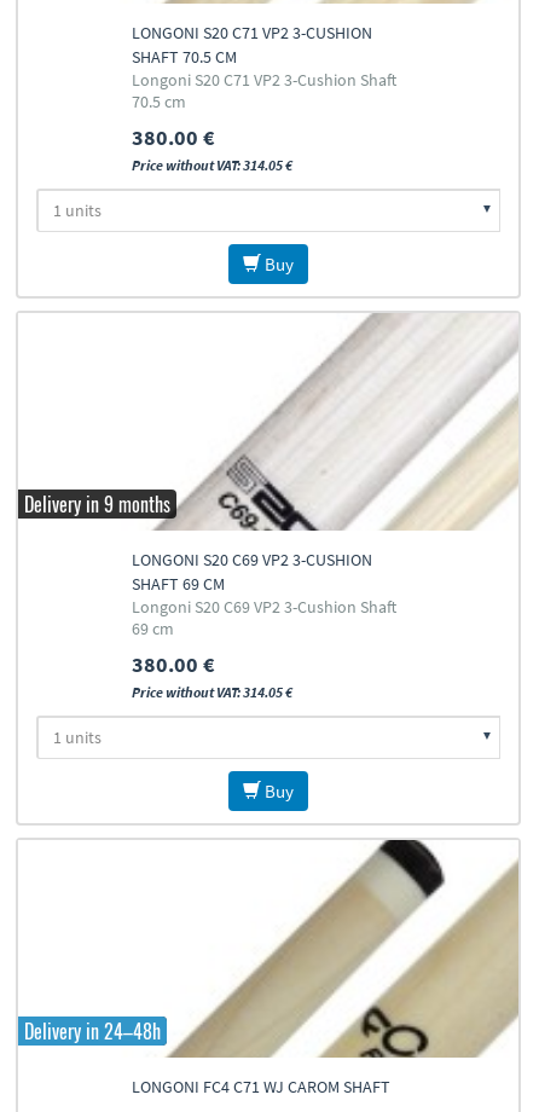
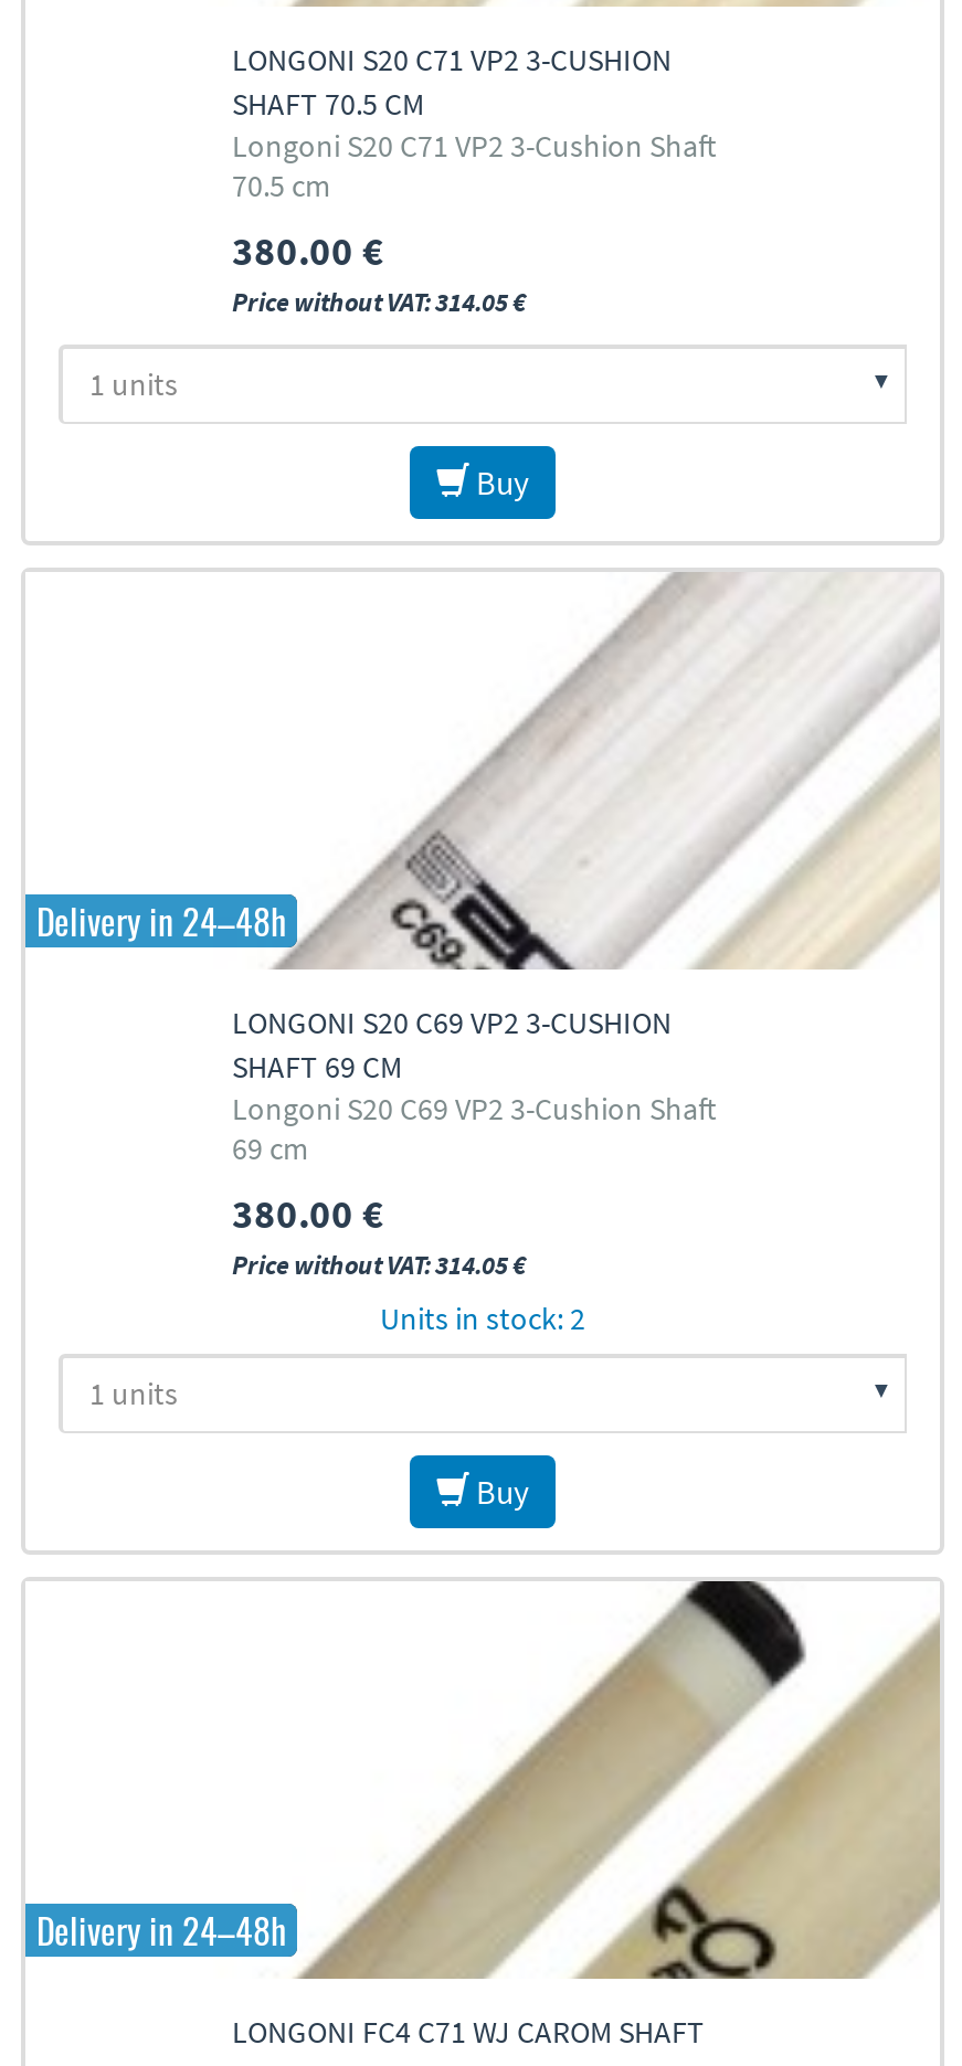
[24,490,170,519] Delivery in 9 months -> [36,894,286,947] Delivery in 24–48h
none -> [380,1299,585,1338] Units in stock: 2

